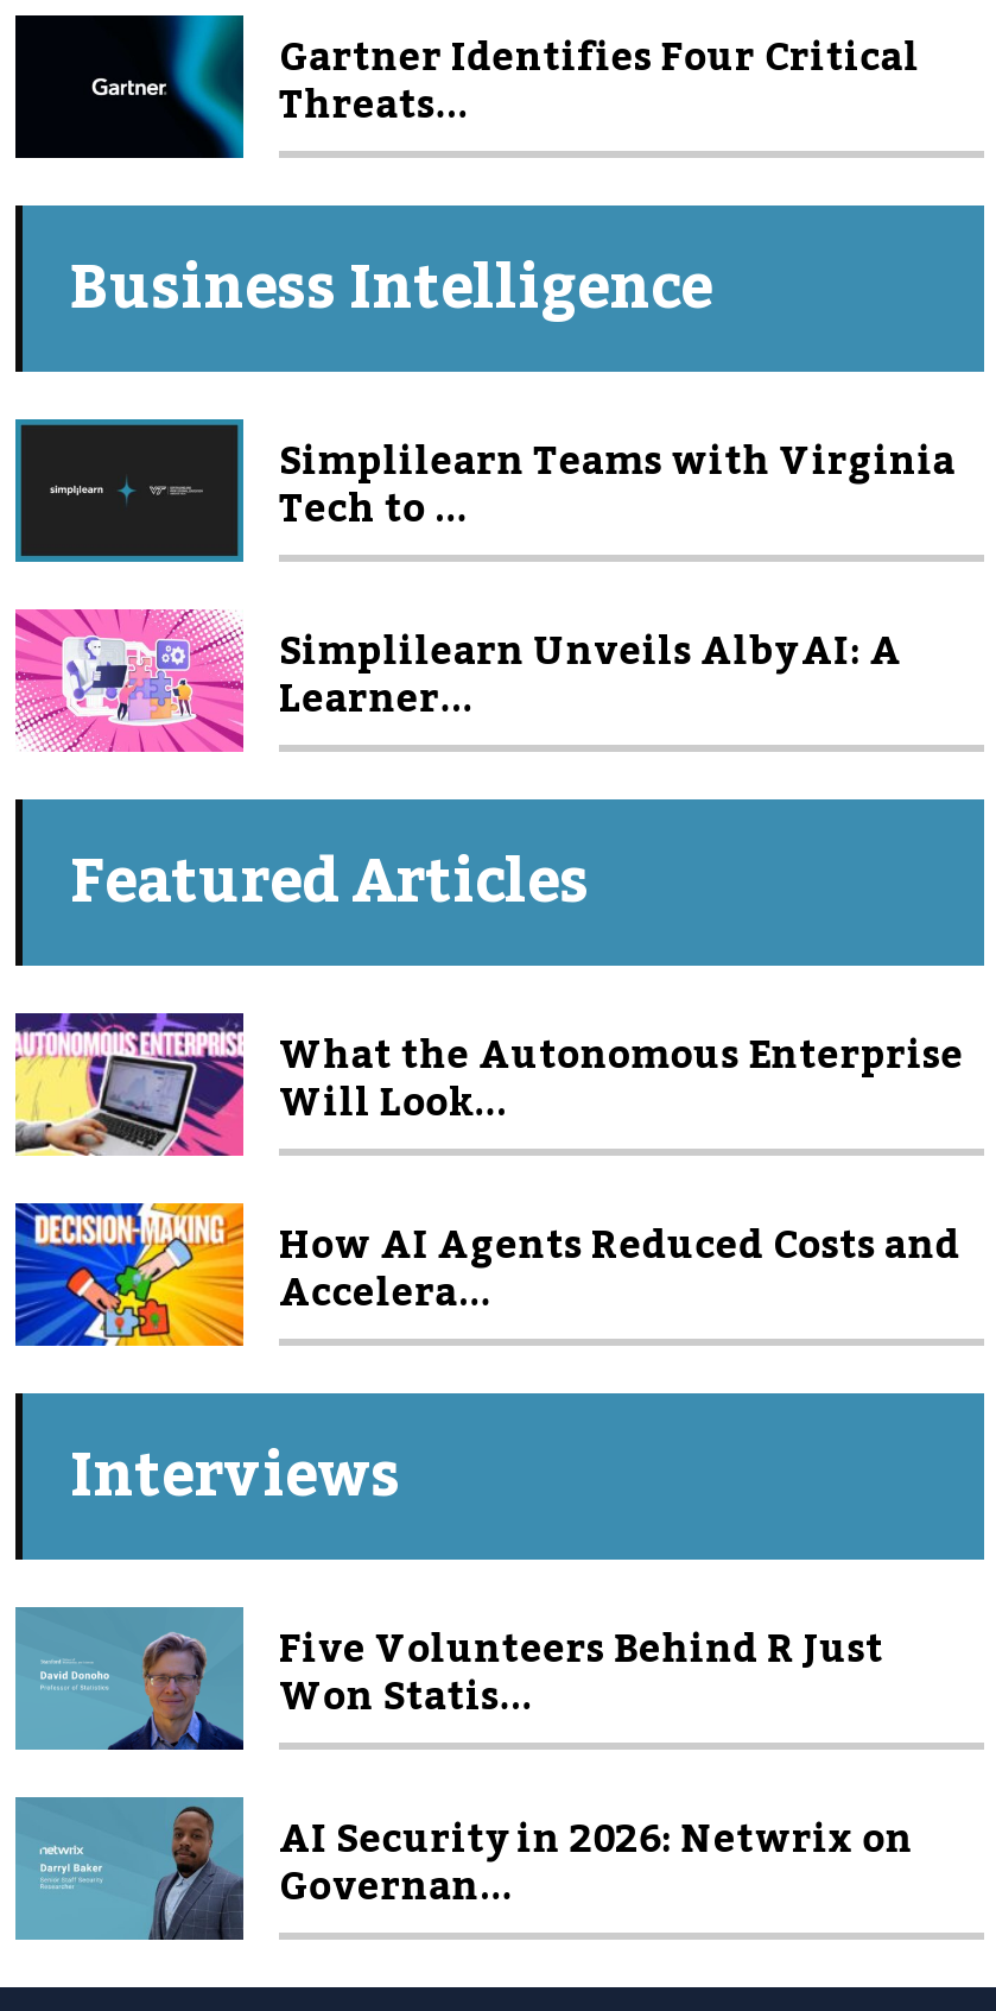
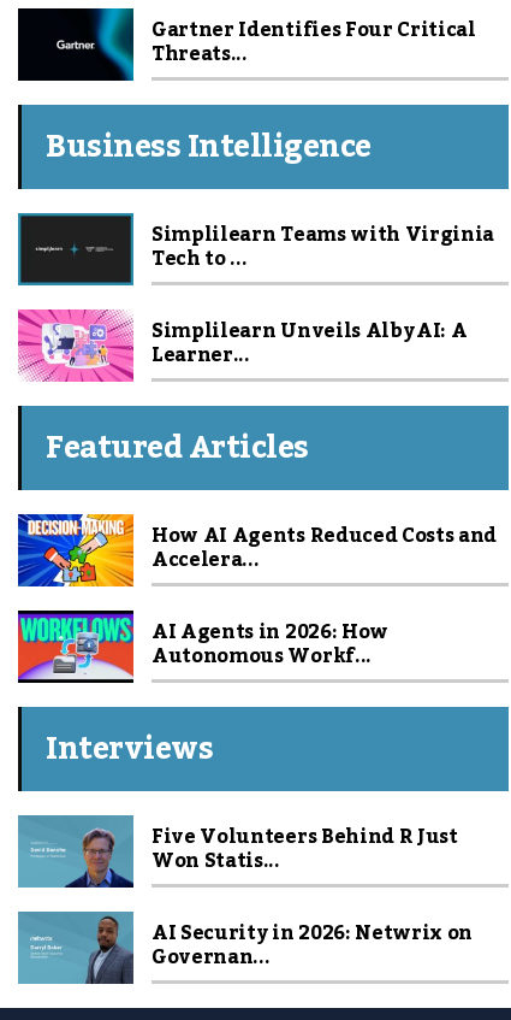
[13,1011,964,1158] [image] | What the Autonomous Enterprise | Will Look... -> none
moved [11,1199,961,1351] -> [16,512,497,589]: [image] | How AI Agents Reduced Costs and | Accelera...
none -> [17,609,388,684] [image] | AI Agents in 2026: How | Autonomous Workf...

